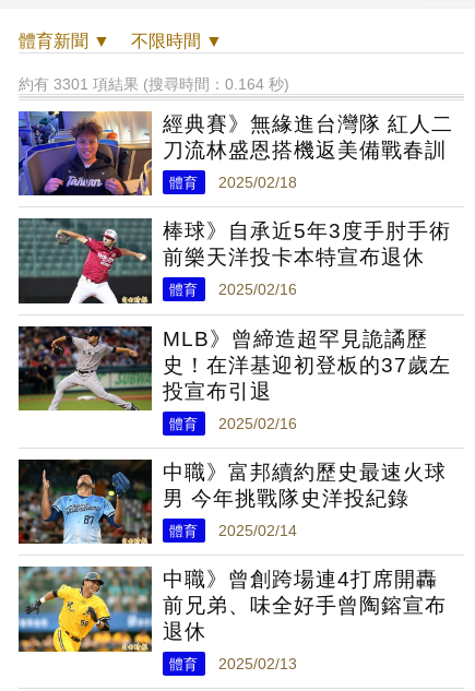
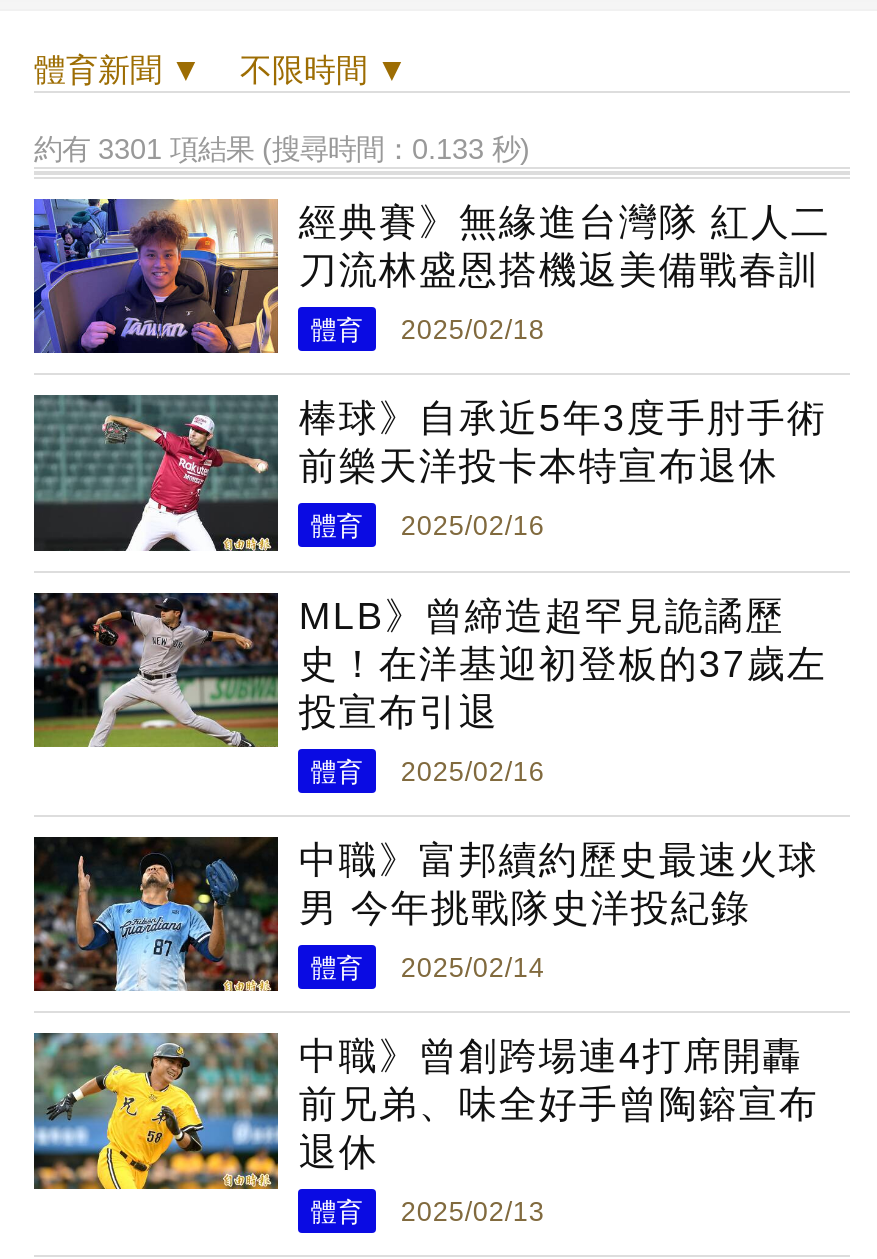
[19,75,289,93] 約有 3301 項結果 (搜尋時間：0.164 秒) -> [34,133,530,165] 約有 3301 項結果 (搜尋時間：0.133 秒)

